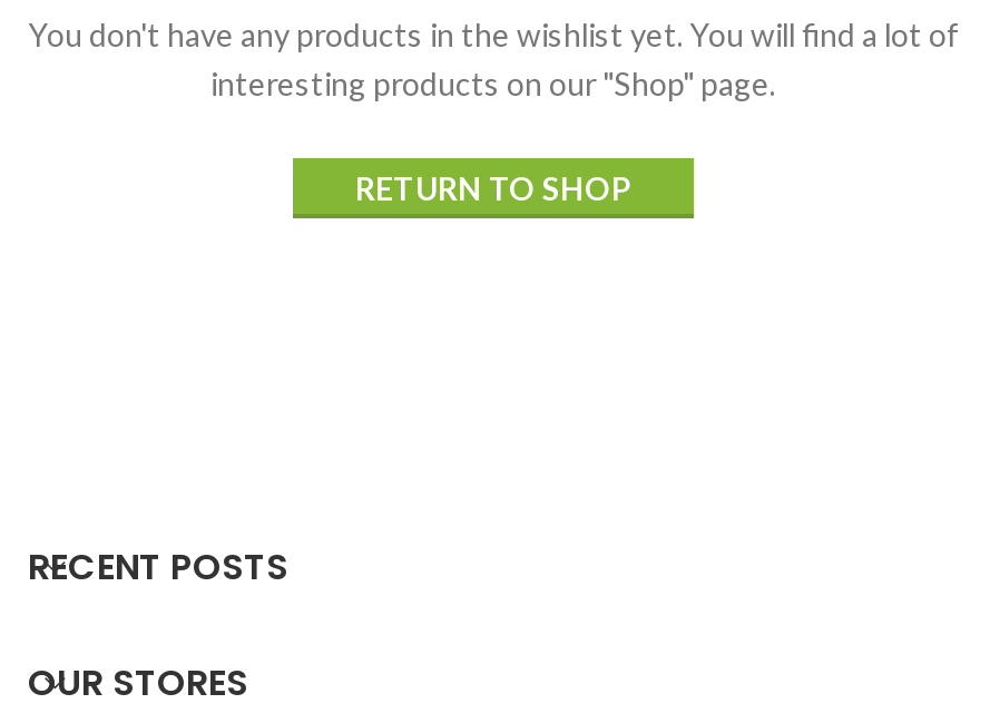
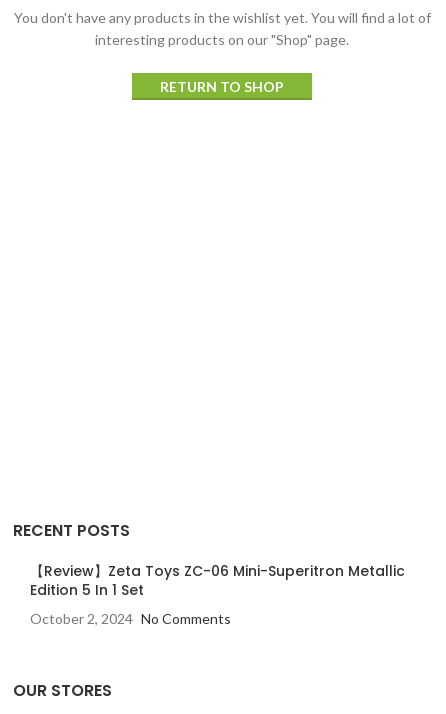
none -> [30,560,405,626] 【Review】Zeta Toys ZC-06 Mini-Superitron Metallic | Edition 5 In 1 Set | October 2, 2024 No Comments

